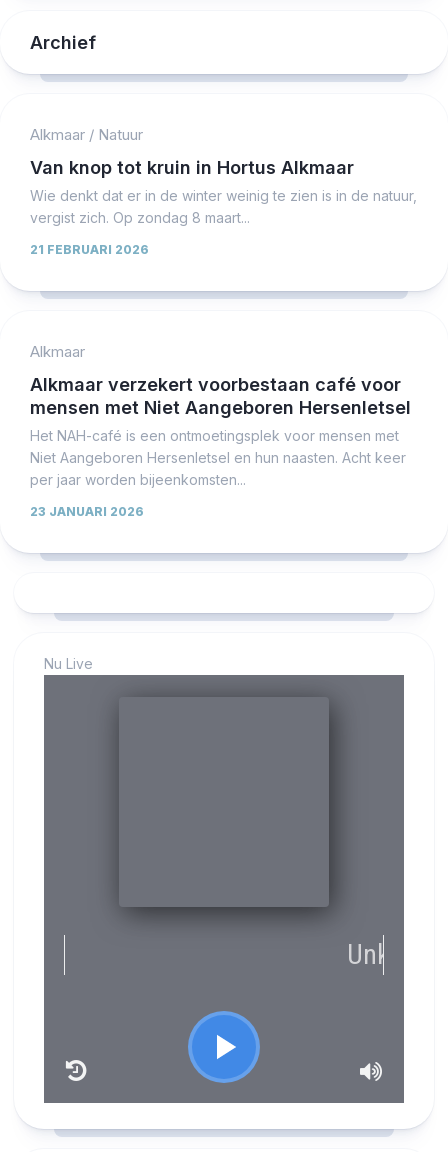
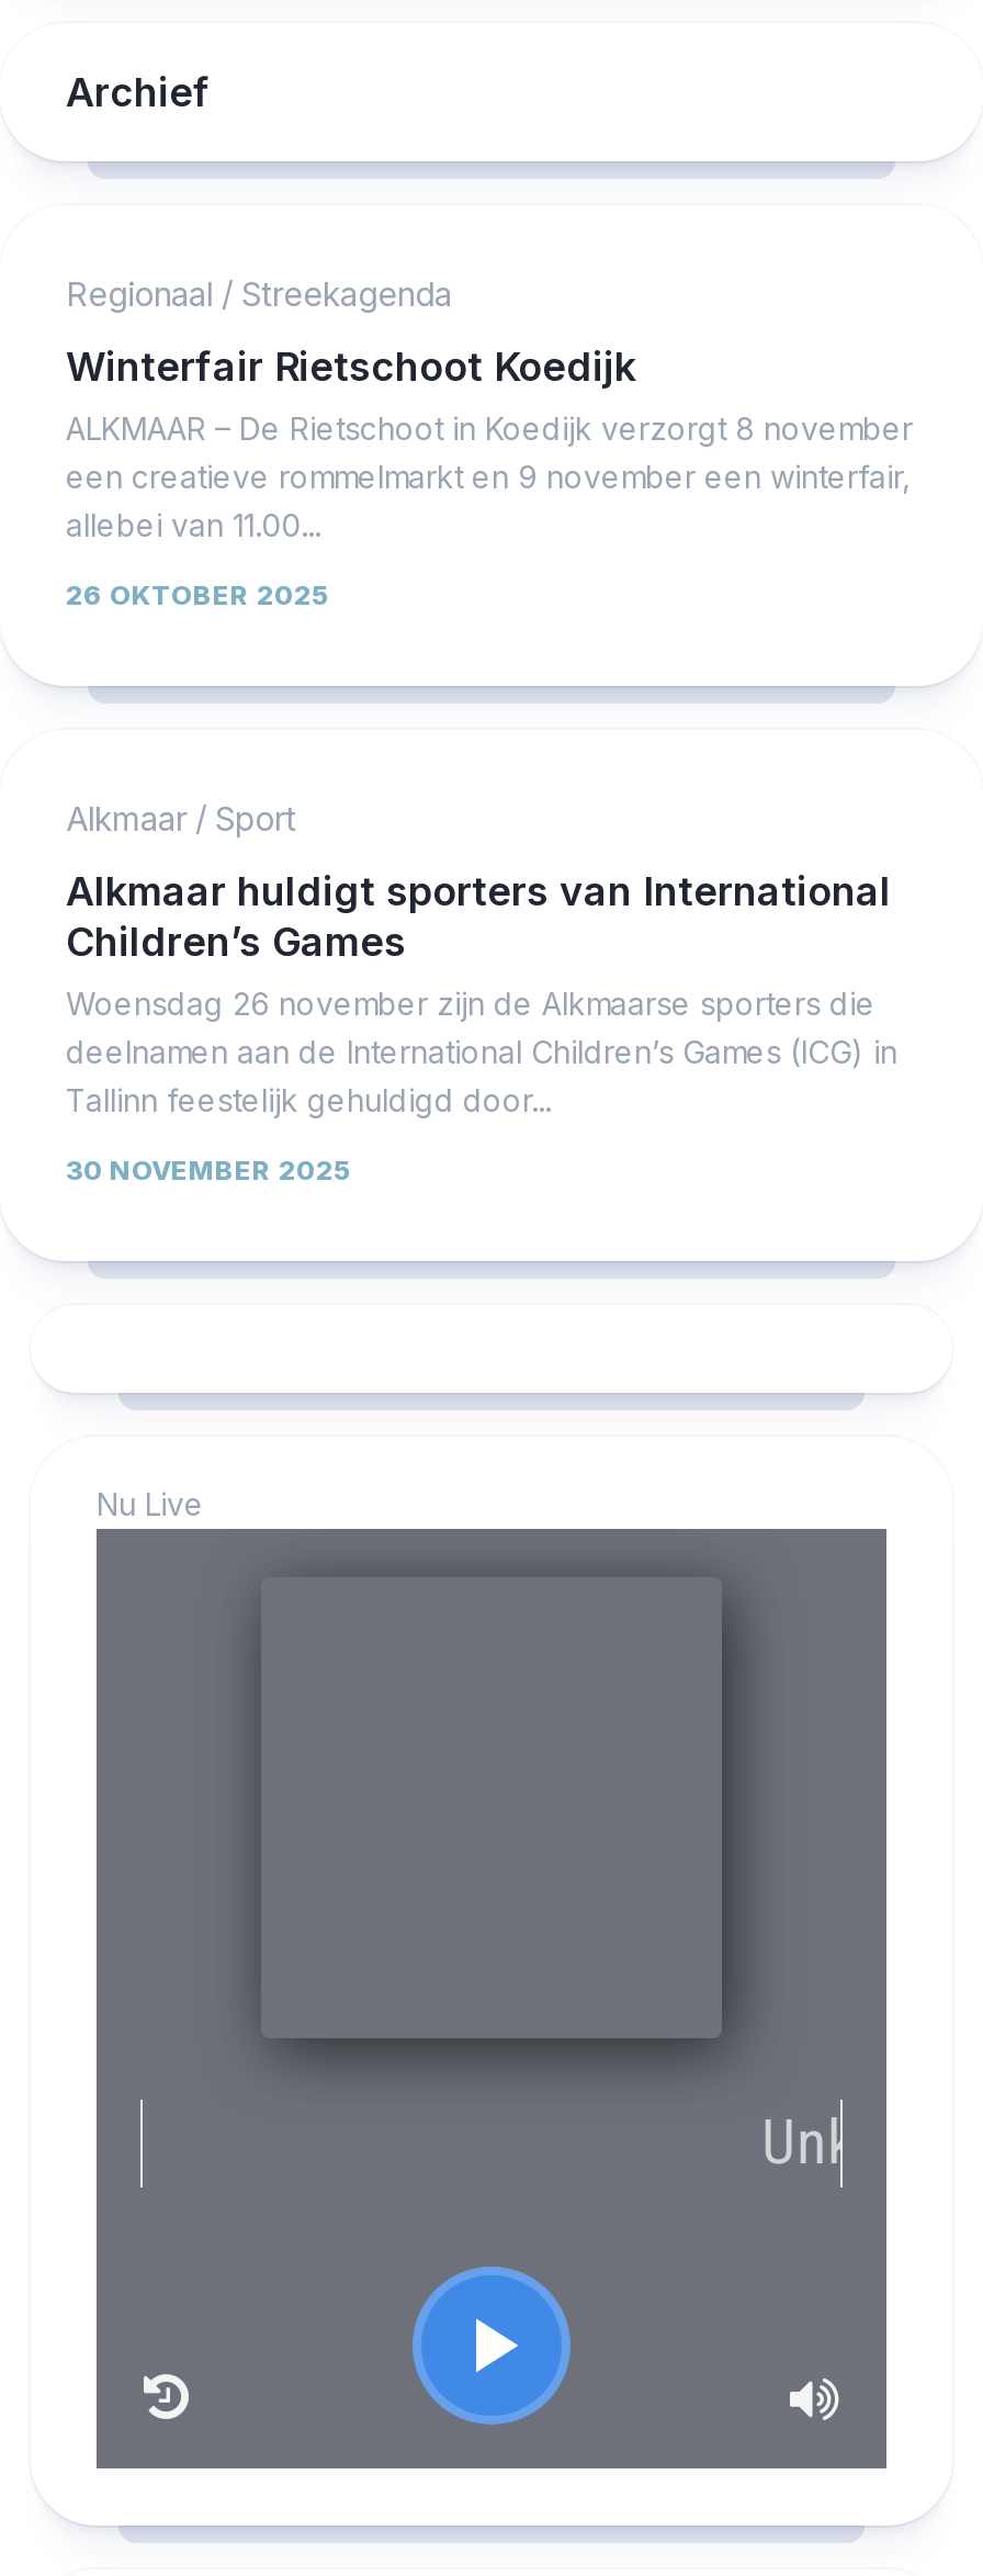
[30,125,143,144] Alkmaar / Natuur -> [66,274,452,316] Regionaal / Streekagenda
[30,157,417,226] Van knop tot kruin in Hortus Alkmaar | Wie denkt dat er in de winter weinig te zien is in de natuur, | vergist zich. Op zondag 8 maart... -> [66,344,913,544] Winterfair Rietschoot Koedijk | ALKMAAR – De Rietschoot in Koedijk verzorgt 8 november | een creatieve rommelmarkt en 9 november een winterfair, | allebei van 11.00...
[30,242,149,257] 21 FEBRUARI 2026 -> [66,579,329,612] 26 OKTOBER 2025
[30,342,85,361] Alkmaar -> [66,799,296,841] Alkmaar / Sport
[30,374,411,488] Alkmaar verzekert voorbestaan café voor | mensen met Niet Aangeboren Hersenletsel | Het NAH-café is een ontmoetingsplek voor mensen met | Niet Aangeboren Hersenletsel en hun naasten. Acht keer | per jaar worden bijeenkomsten... -> [66,869,897,1119] Alkmaar huldigt sporters van International | Children’s Games | Woensdag 26 november zijn de Alkmaarse sporters die | deelnamen aan de International Children’s Games (ICG) in | Tallinn feestelijk gehuldigd door...
[30,504,144,519] 23 JANUARI 2026 -> [66,1154,351,1187] 30 NOVEMBER 2025

